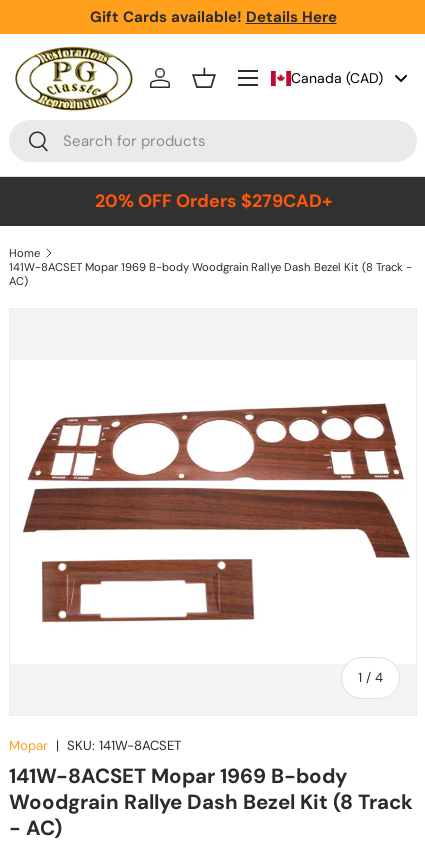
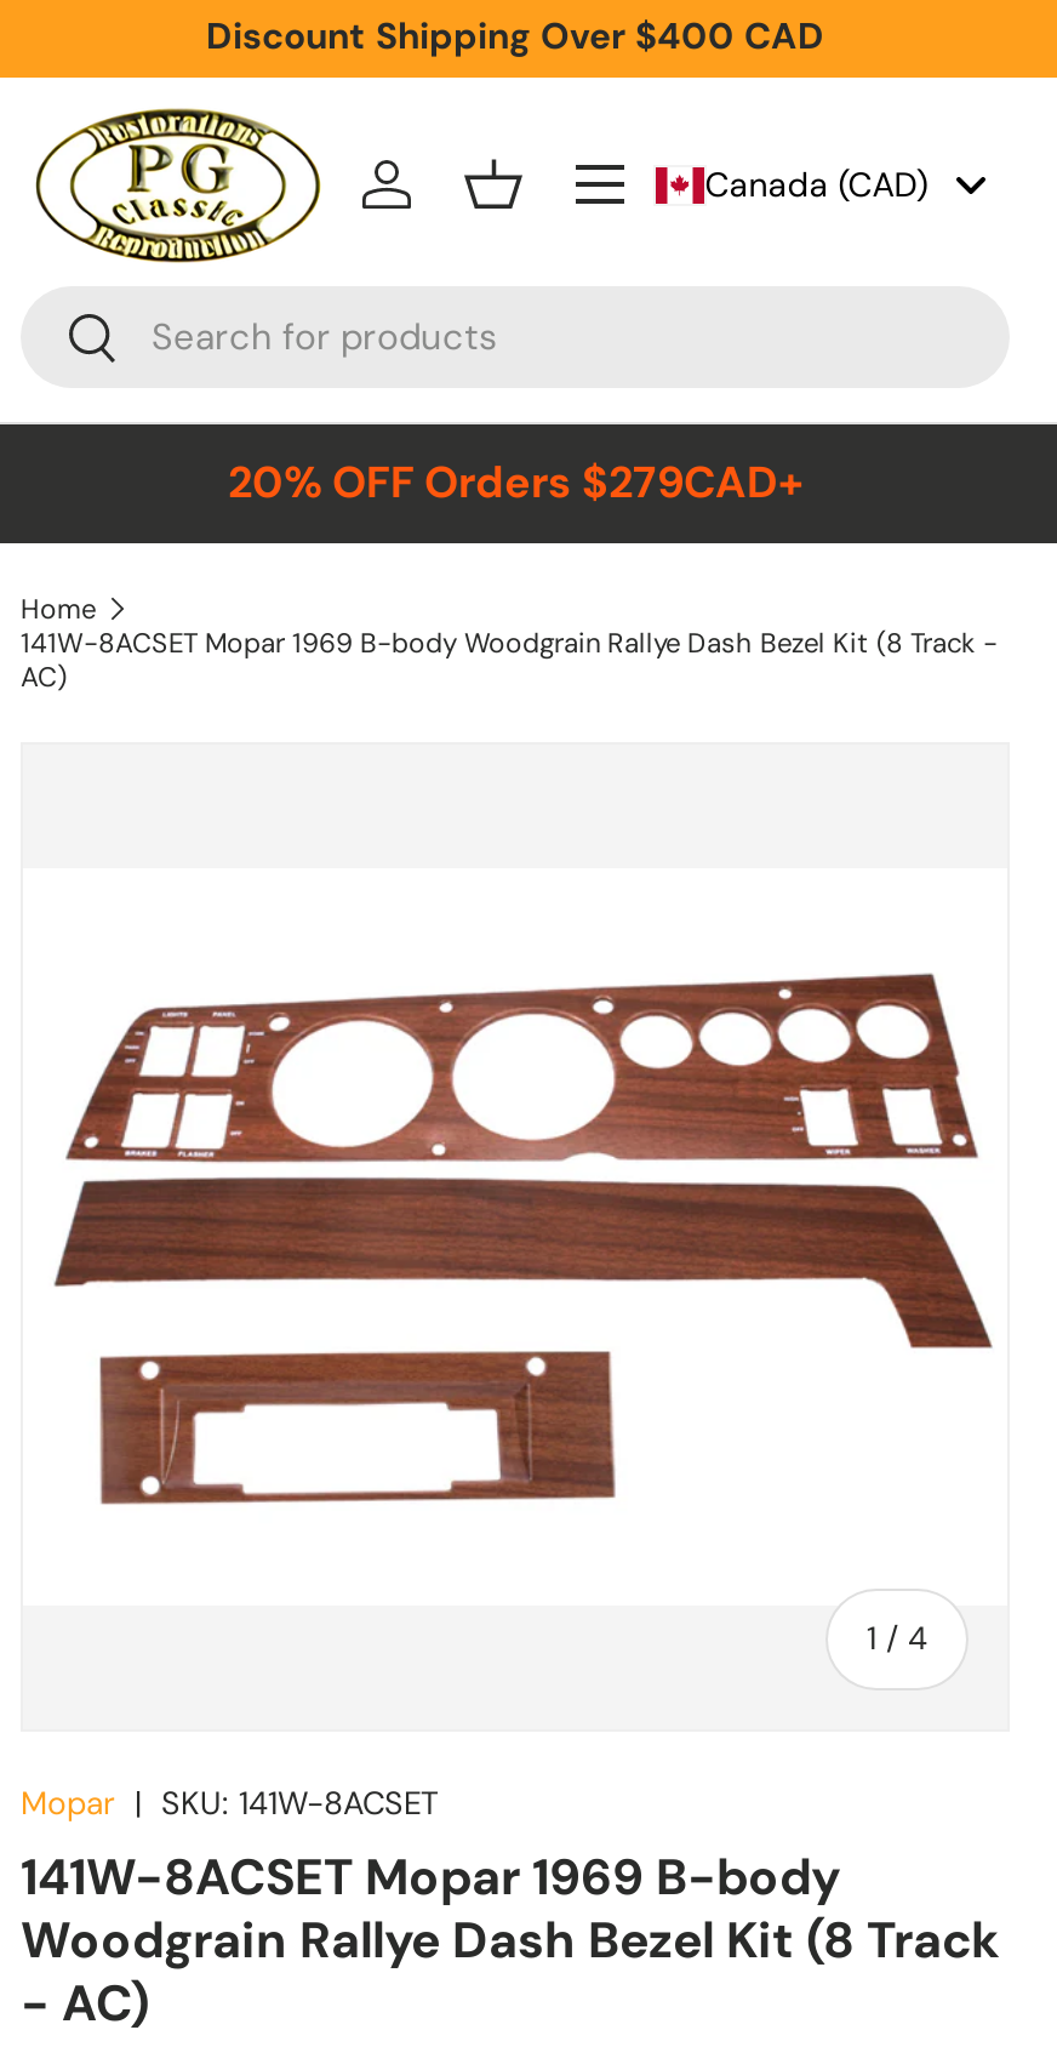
[89,7,336,27] Gift Cards available! Details Here -> [206,12,824,61] Discount Shipping Over $400 CAD

